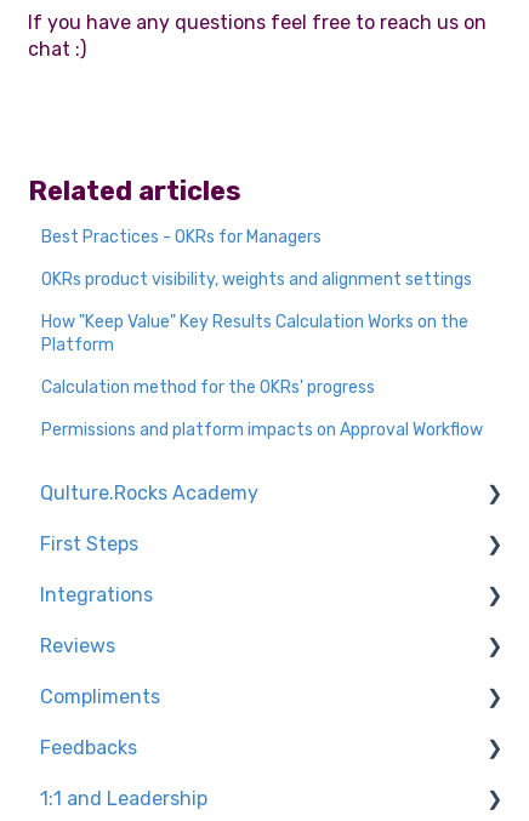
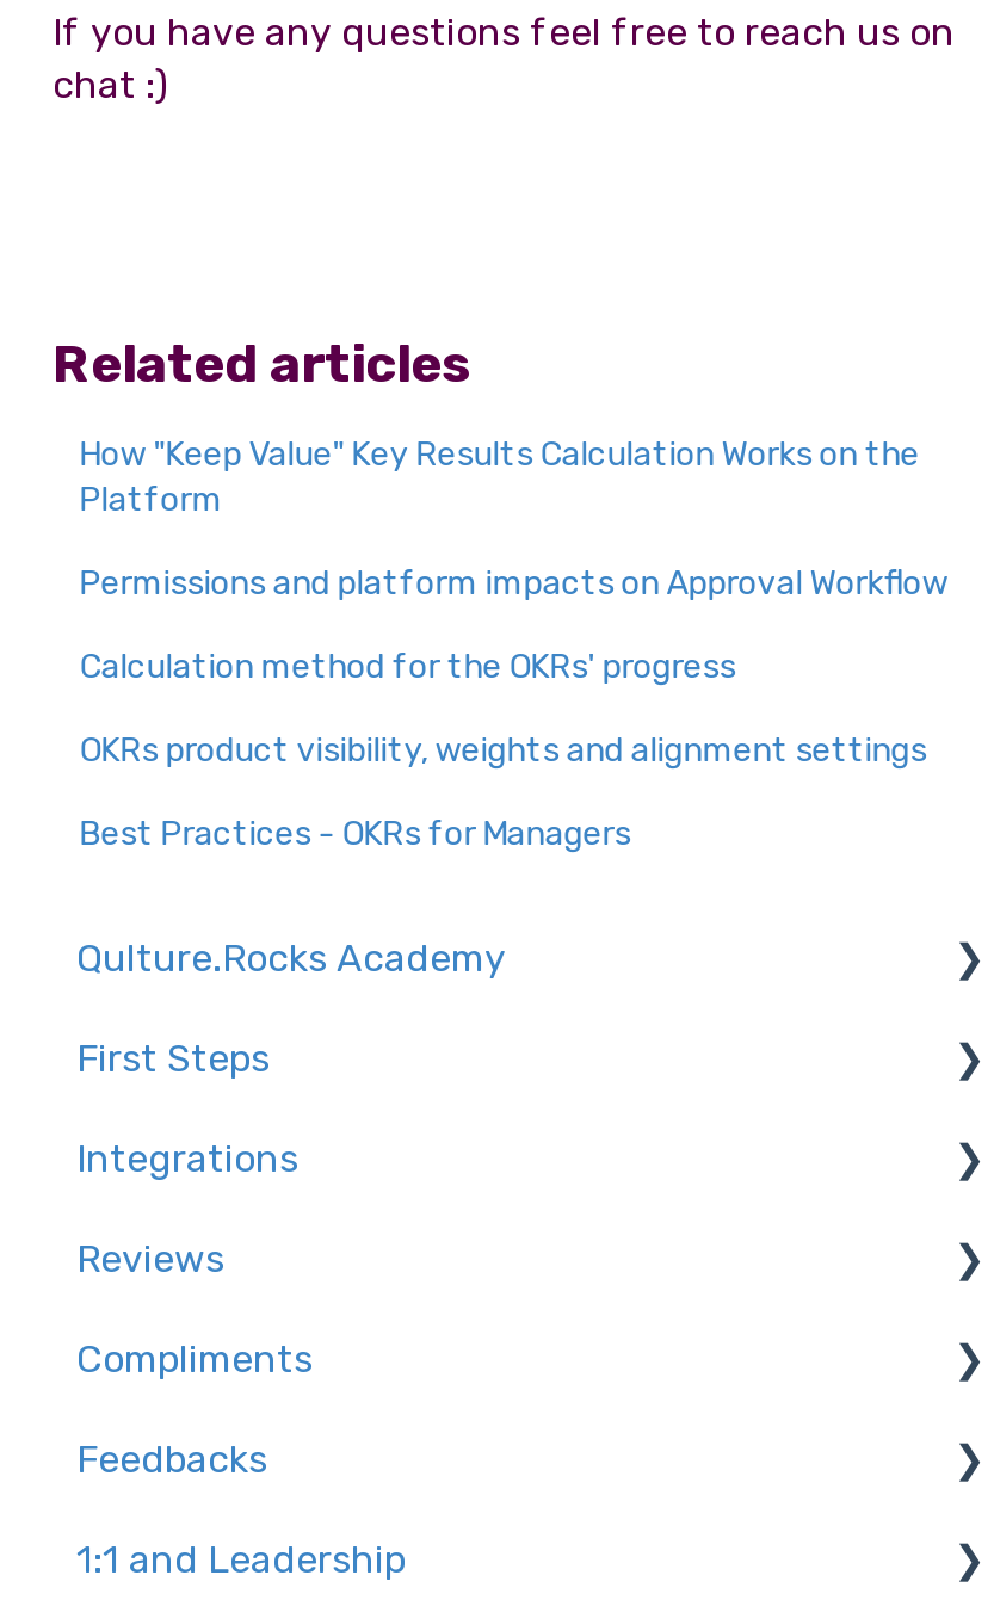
moved [41,227,472,290] -> [79,730,926,854]: Best Practices - OKRs for Managers | OKRs product visibility, weights and alignment settings
moved [41,311,469,355] -> [79,434,919,520]: How "Keep Value" Key Results Calculation Works on the | Platform
moved [41,377,375,398] -> [79,646,736,687]: Calculation method for the OKRs' progress
moved [41,419,483,440] -> [79,563,948,603]: Permissions and platform impacts on Approval Workflow

